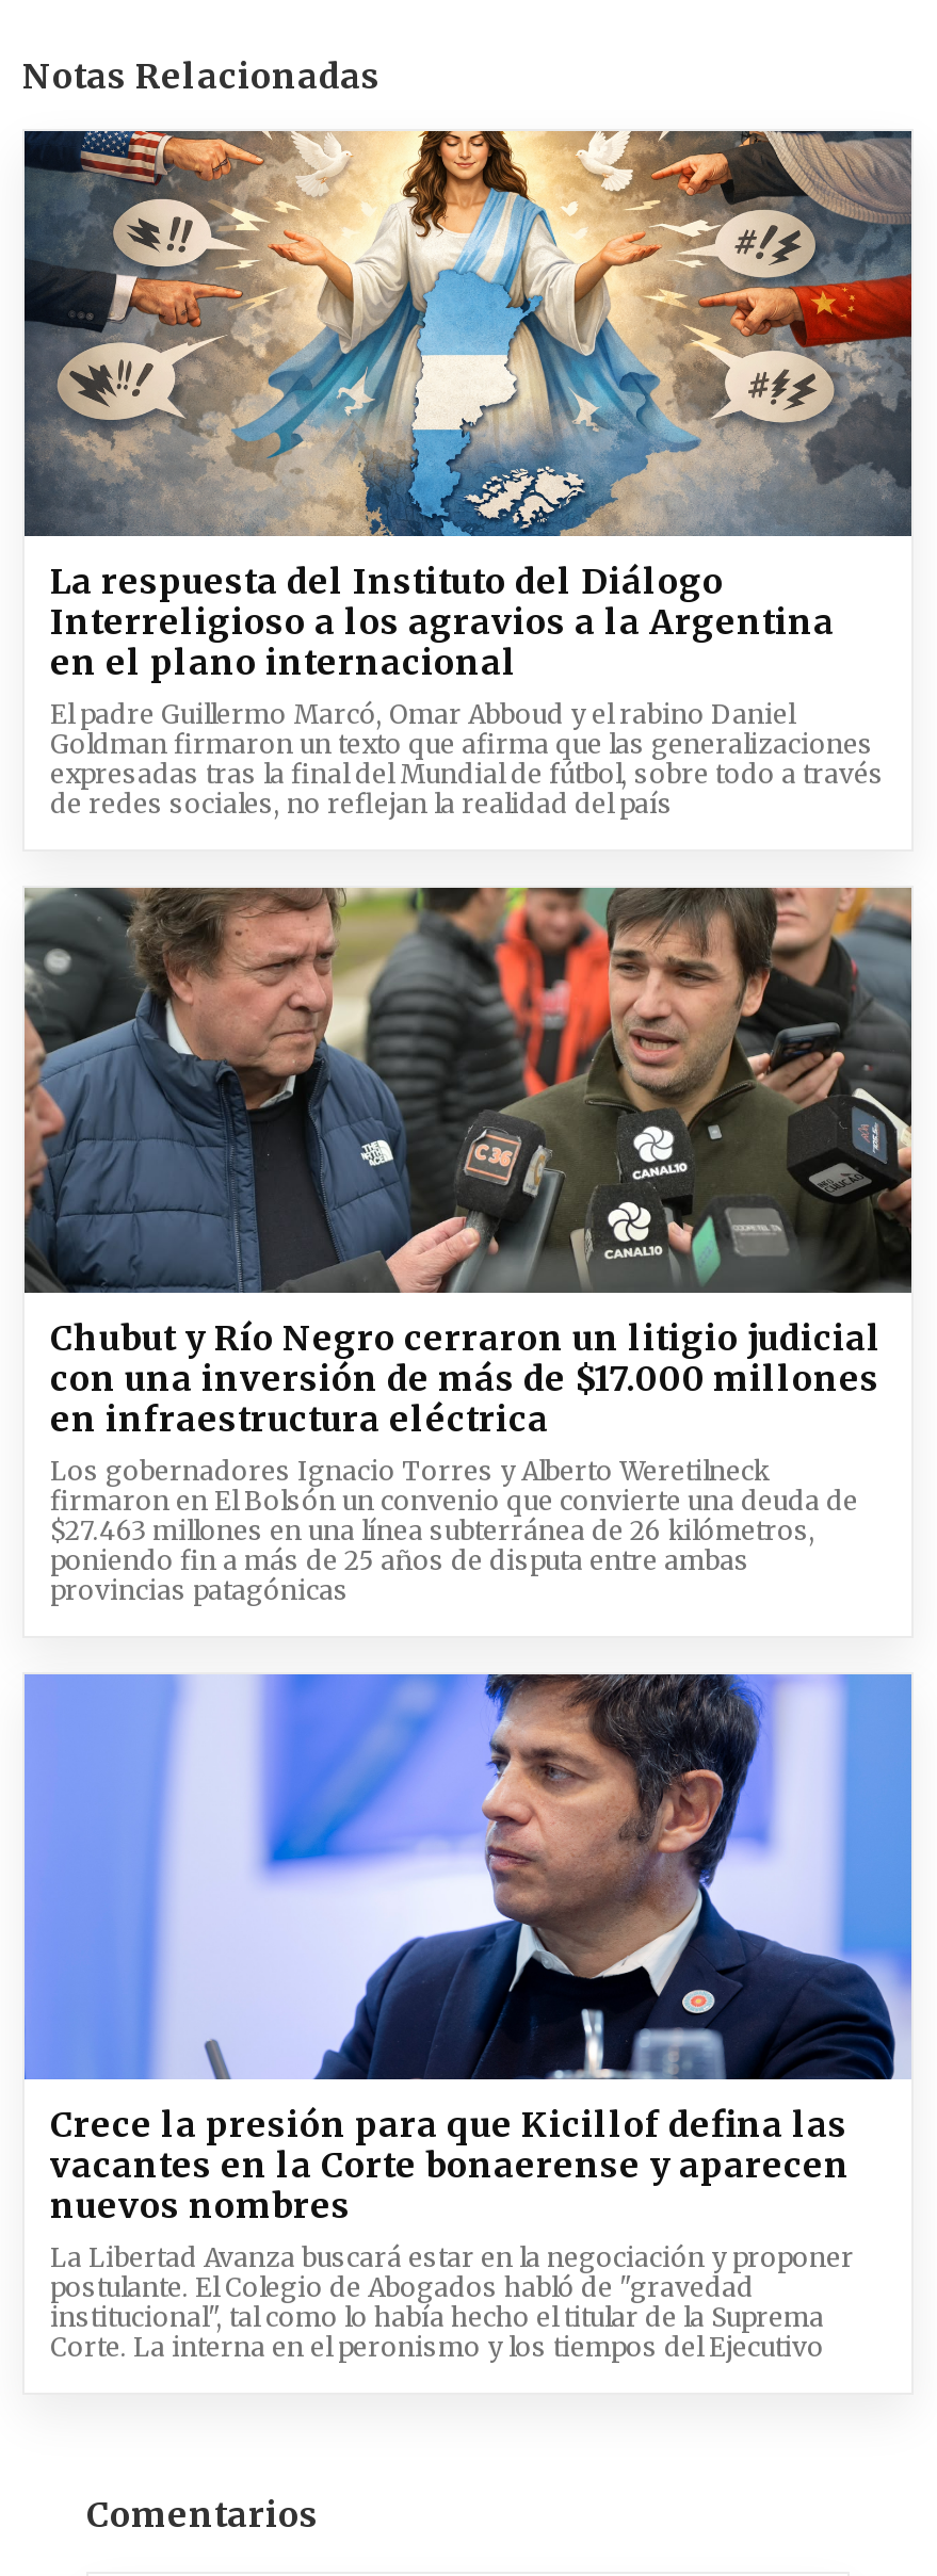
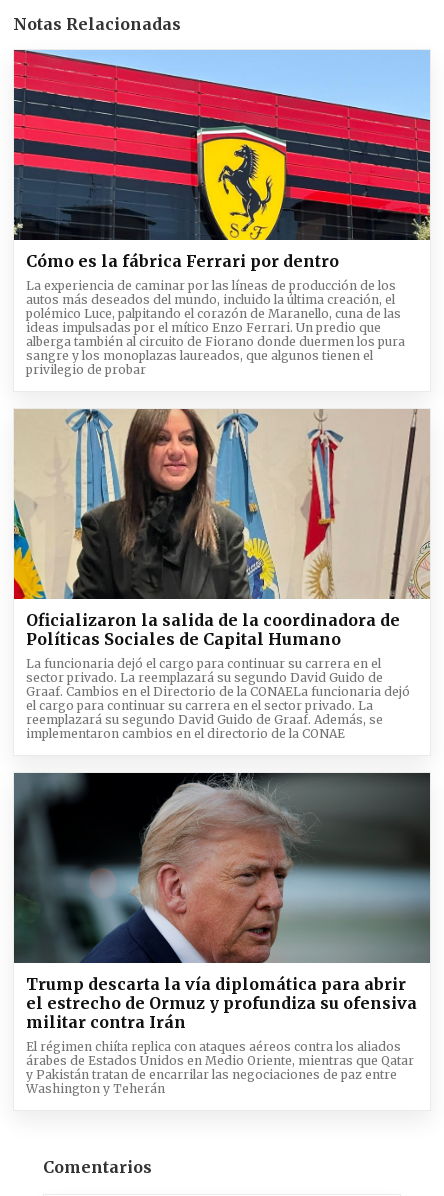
[22,129,914,819] [image] | La respuesta del Instituto del Diálogo | Interreligioso a los agravios a la Argentina | en el plano internacional | El padre Guillermo Marcó, Omar Abboud y el rabino Daniel | Goldman firmaron un texto que afirma que las generalizaciones | expresadas tras la final del Mundial de fútbol, sobre todo a través | de redes sociales, no reflejan la realidad del país -> [13,49,431,377] [image] | Cómo es la fábrica Ferrari por dentro | La experiencia de caminar por las líneas de producción de los | autos más deseados del mundo, incluido la última creación, el | polémico Luce, palpitando el corazón de Maranello, cuna de las | ideas impulsadas por el mítico Enzo Ferrari. Un predio que | alberga también al circuito de Fiorano donde duermen los pura | sangre y los monoplazas laureados, que algunos tienen el | privilegio de probar
[22,886,914,1605] [image] | Chubut y Río Negro cerraron un litigio judicial | con una inversión de más de $17.000 millones | en infraestructura eléctrica | Los gobernadores Ignacio Torres y Alberto Weretilneck | firmaron en El Bolsón un convenio que convierte una deuda de | $27.463 millones en una línea subterránea de 26 kilómetros, | poniendo fin a más de 25 años de disputa entre ambas | provincias patagónicas -> [13,405,430,741] [image] | Oficializaron la salida de la coordinadora de | Políticas Sociales de Capital Humano | La funcionaria dejó el cargo para continuar su carrera en el | sector privado. La reemplazará su segundo David Guido de | Graaf. Cambios en el Directorio de la CONAELa funcionaria dejó | el cargo para continuar su carrera en el sector privado. La | reemplazará su segundo David Guido de Graaf. Además, se | implementaron cambios en el directorio de la CONAE
[22,1672,914,2362] [image] | Crece la presión para que Kicillof defina las | vacantes en la Corte bonaerense y aparecen | nuevos nombres | La Libertad Avanza buscará estar en la negociación y proponer | postulante. El Colegio de Abogados habló de "gravedad | institucional", tal como lo había hecho el titular de la Suprema | Corte. La interna en el peronismo y los tiempos del Ejecutivo -> [13,772,431,1096] [image] | Trump descarta la vía diplomática para abrir | el estrecho de Ormuz y profundiza su ofensiva | militar contra Irán | El régimen chiíta replica con ataques aéreos contra los aliados | árabes de Estados Unidos en Medio Oriente, mientras que Qatar | y Pakistán tratan de encarrilar las negociaciones de paz entre | Washington y Teherán

